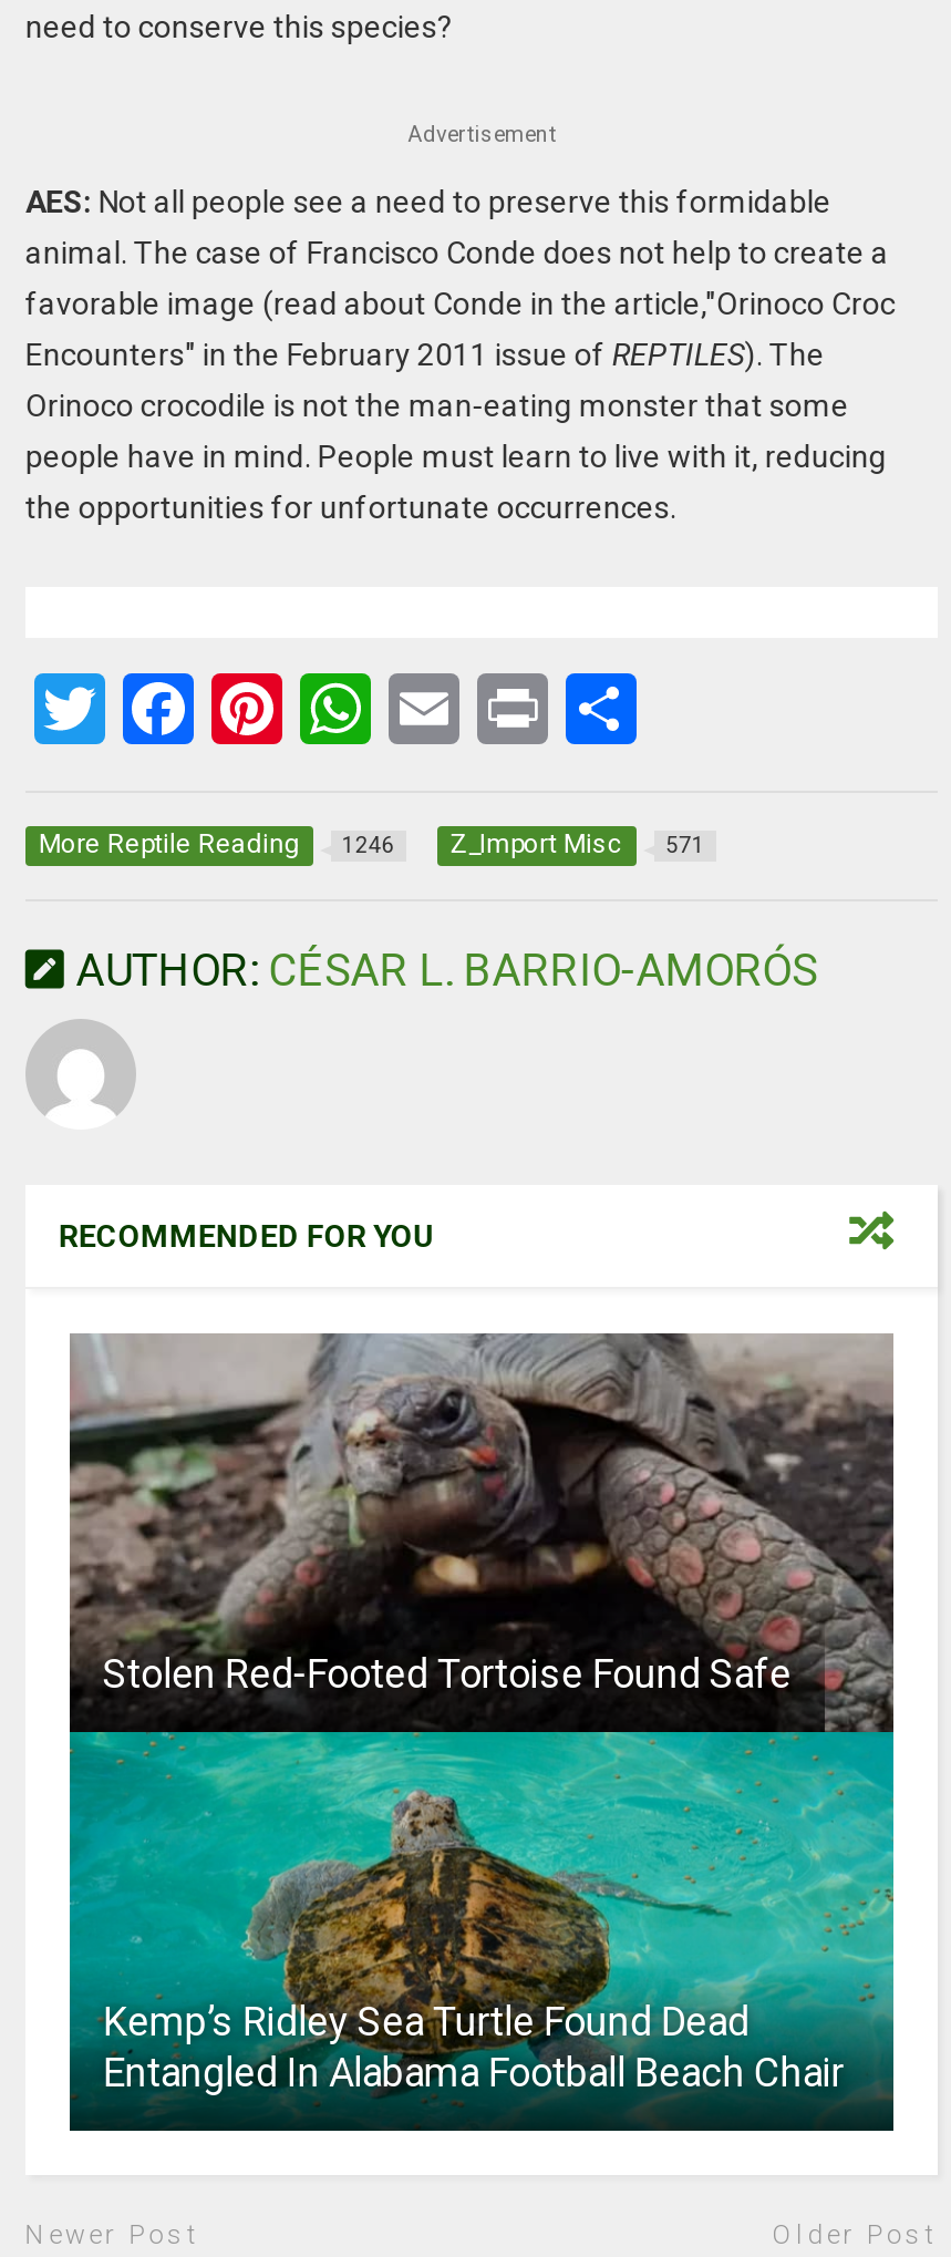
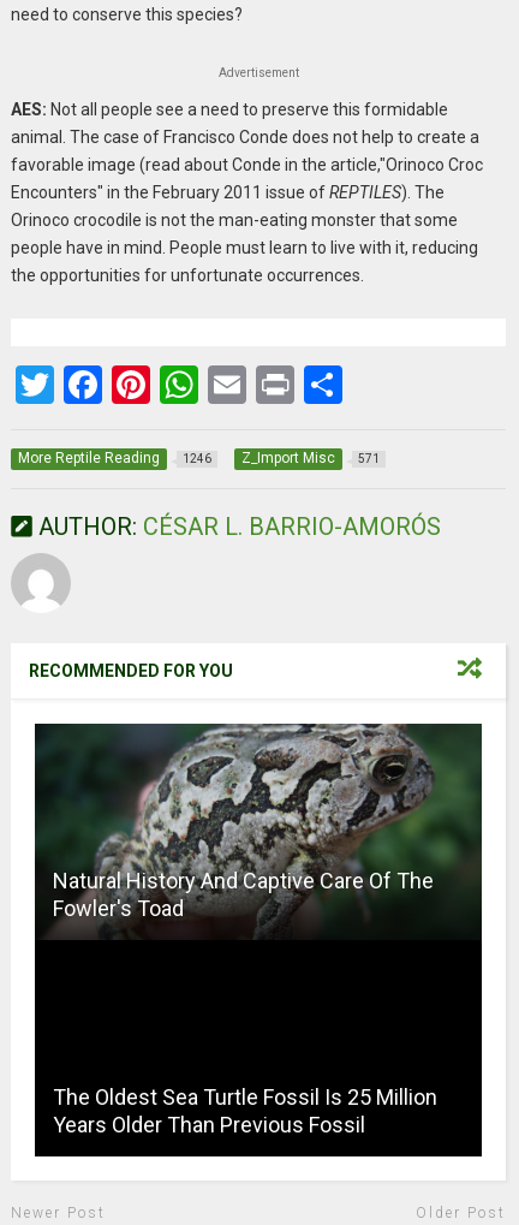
[68,1333,896,2129] [image] | Stolen Red-Footed Tortoise Found Safe -> [34,724,483,1155] [image] | Natural History And Captive Care Of The | Fowler's Toad
[103,1997,844,2095] Kemp’s Ridley Sea Turtle Found Dead | Entangled In Alabama Football Beach Chair -> [53,1084,437,1137] The Oldest Sea Turtle Fossil Is 25 Million | Years Older Than Previous Fossil

